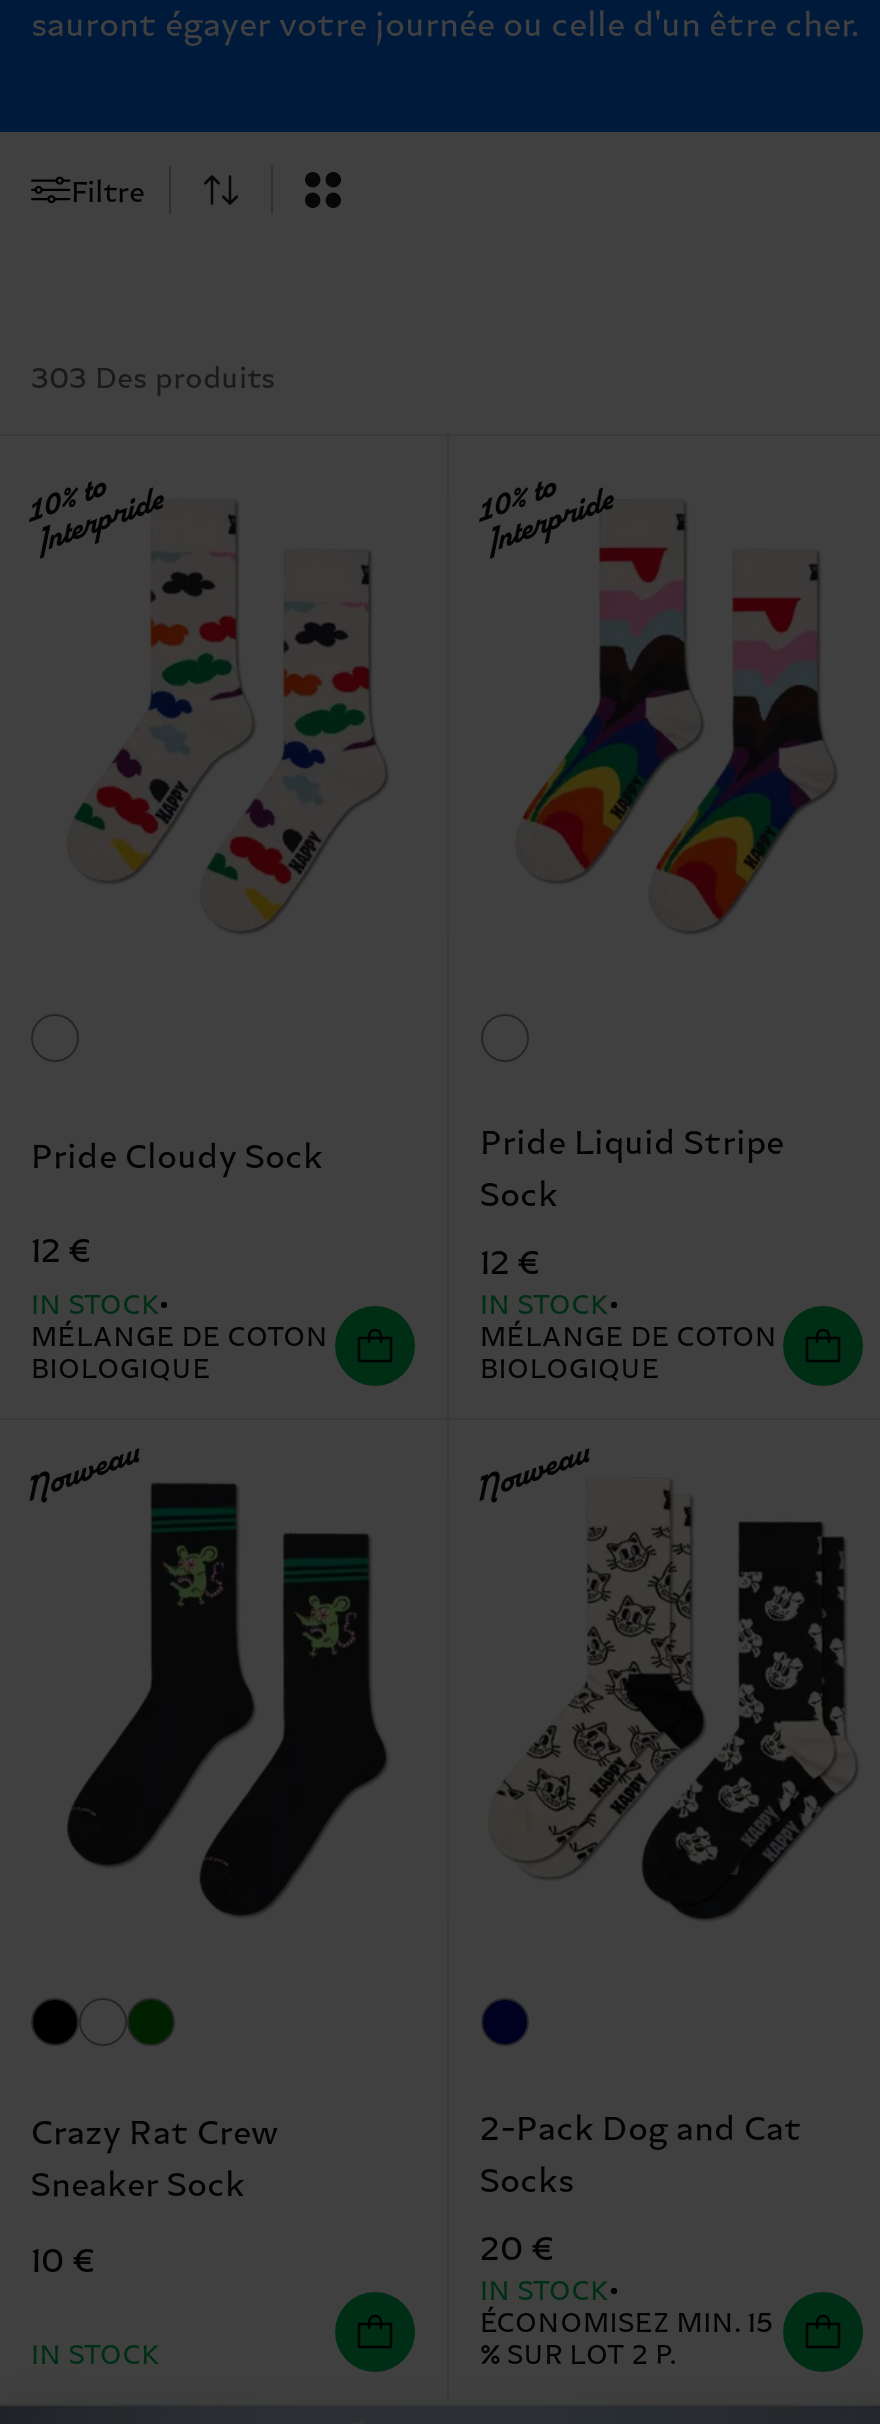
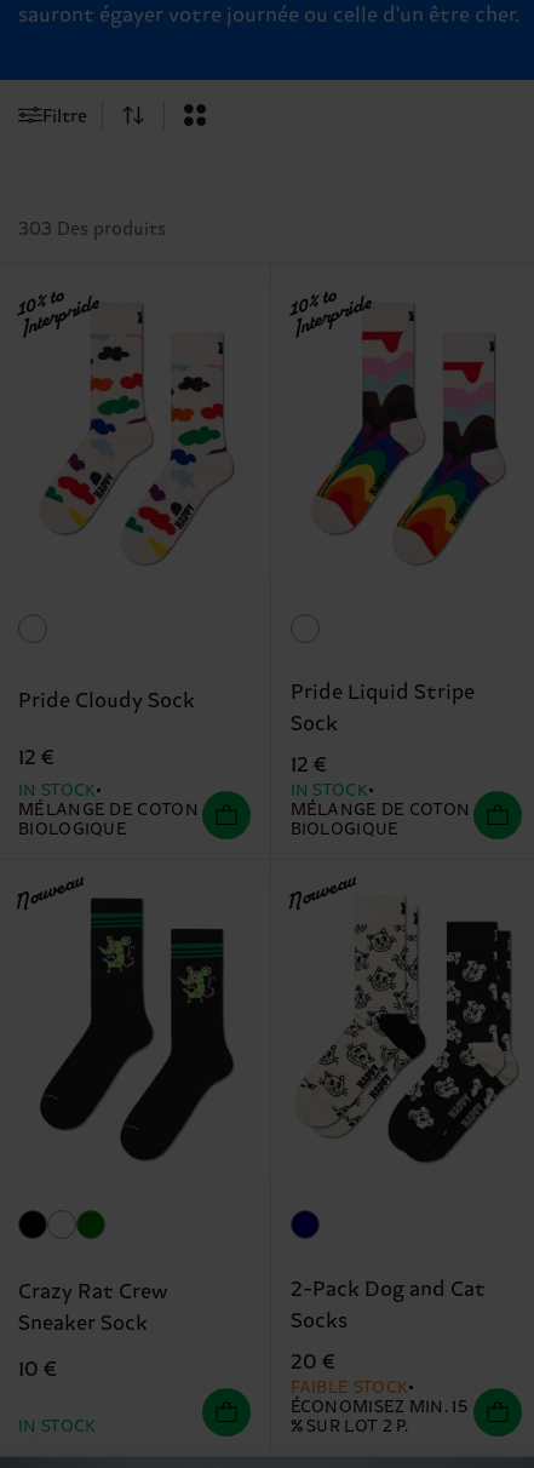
[480,2276,611,2308] IN STOCK -> [290,1378,409,1398] FAIBLE STOCK

